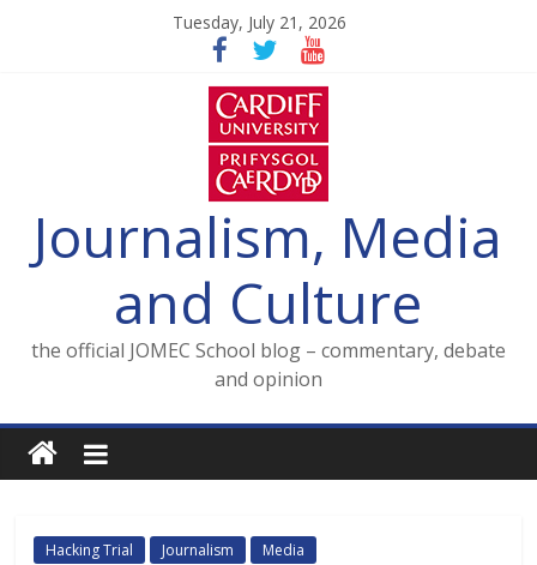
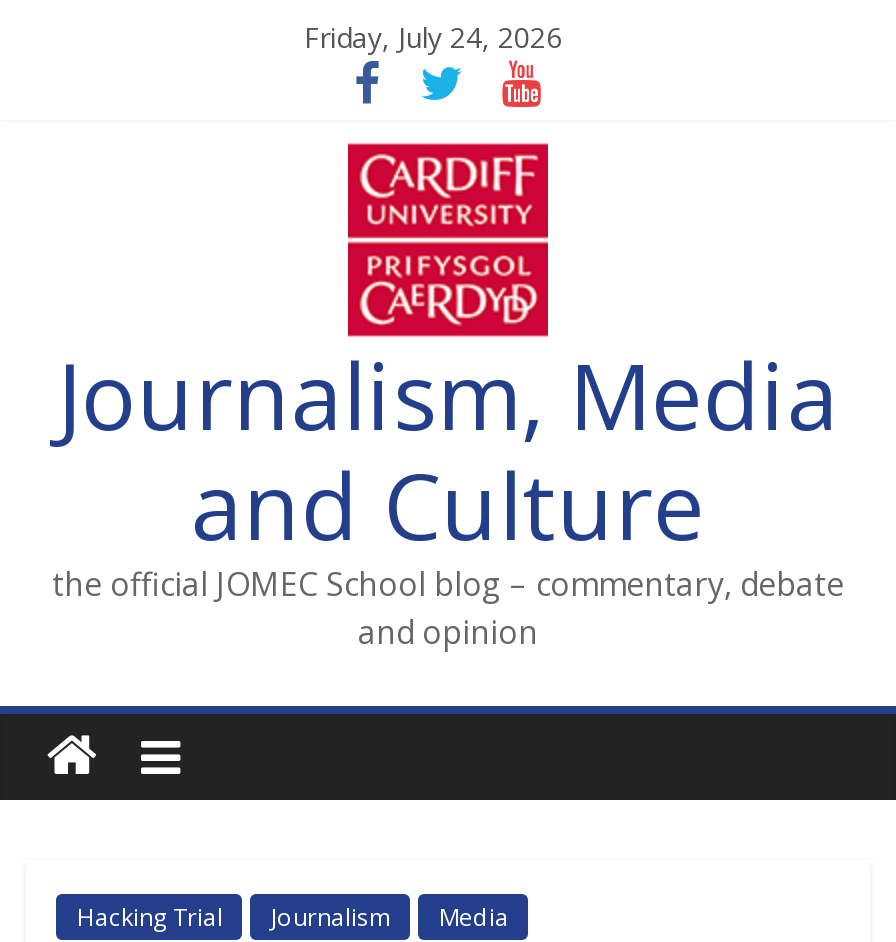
[173,11,346,34] Tuesday, July 21, 2026 -> [304,18,562,56] Friday, July 24, 2026

